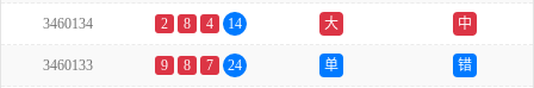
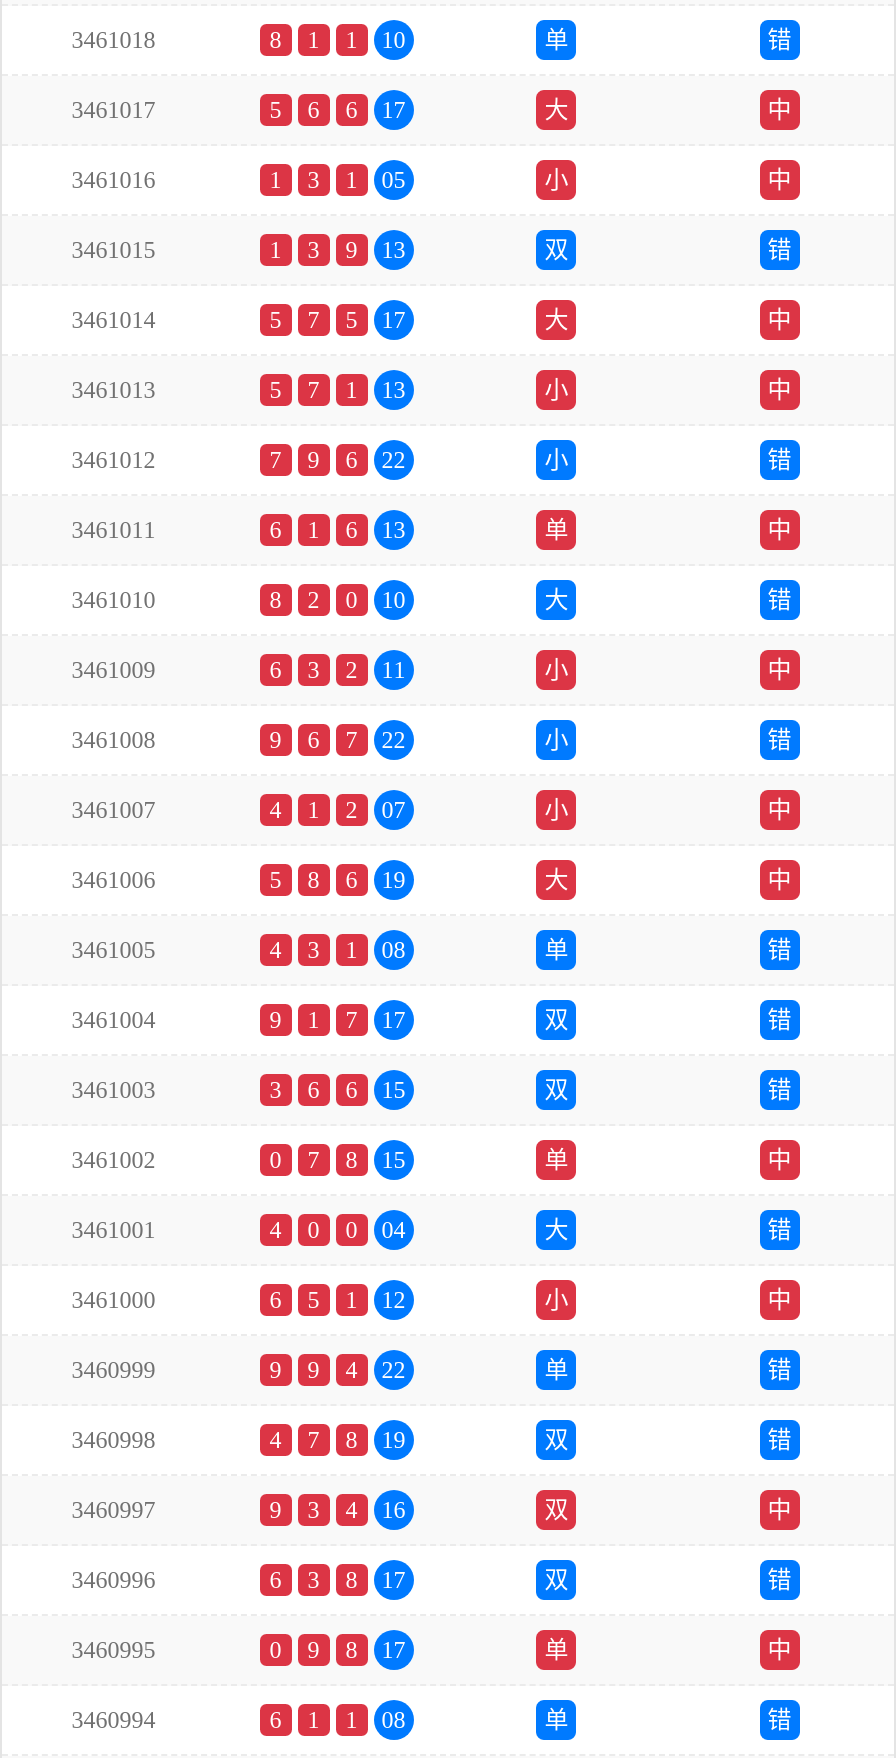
[43,15,168,32] 3460134 | 2 -> [72,26,156,54] 3461018
[206,15,242,32] 4 | 14 -> [72,26,792,124] 1 | 1 | 10 | 单 | 错 | 3461017 | 5 | 6 | 6 | 17
[43,57,93,74] 3460133 -> [72,166,792,1664] 3461016 | 1 | 3 | 1 | 05 | 小 | 中 | 3461015 | 1 | 3 | 9 | 13 | 双 | 错 | 3461014 | 5 | 7 | 5 | 17 | 大 | 中 | 3461013 | 5 | 7 | 1 | 13 | 小 | 中 | 3461012 | 7 | 9 | 6 | 22 | 小 | 错 | 3461011 | 6 | 1 | 6 | 13 | 单 | 中 | 3461010 | 8 | 2 | 0 | 10 | 大 | 错 | 3461009 | 6 | 3 | 2 | 11 | 小 | 中 | 3461008 | 9 | 6 | 7 | 22 | 小 | 错 | 3461007 | 4 | 1 | 2 | 07 | 小 | 中 | 3461006 | 5 | 8 | 6 | 19 | 大 | 中 | 3461005 | 4 | 3 | 1 | 08 | 单 | 错 | 3461004 | 9 | 1 | 7 | 17 | 双 | 错 | 3461003 | 3 | 6 | 6 | 15 | 双 | 错 | 3461002 | 0 | 7 | 8 | 15 | 单 | 中 | 3461001 | 4 | 0 | 0 | 04 | 大 | 错 | 3461000 | 6 | 5 | 1 | 12 | 小 | 中 | 3460999 | 9 | 9 | 4 | 22 | 单 | 错 | 3460998 | 4 | 7 | 8 | 19 | 双 | 错 | 3460997 | 9 | 3 | 4 | 16 | 双 | 中 | 3460996 | 6 | 3 | 8 | 17 | 双 | 错 | 3460995 | 0
[206,57,242,74] 7 | 24 -> [72,1636,792,1734] 17 | 单 | 中 | 3460994 | 6 | 1 | 1 | 08

